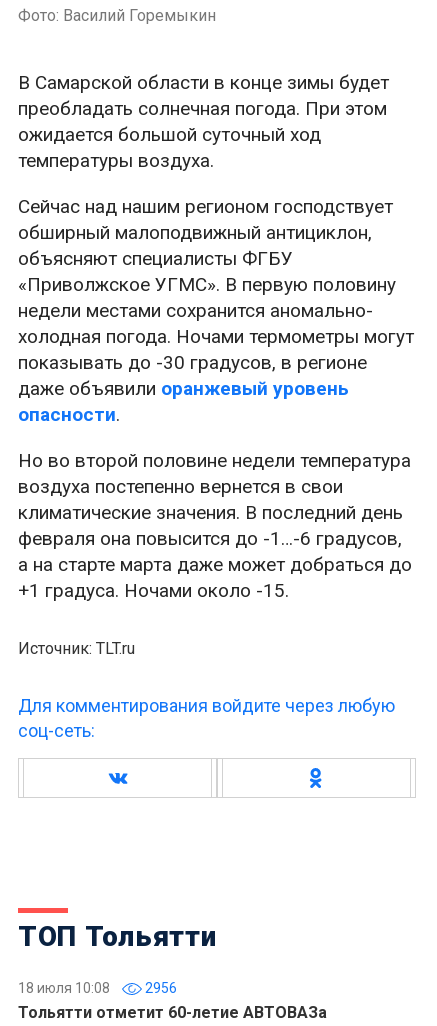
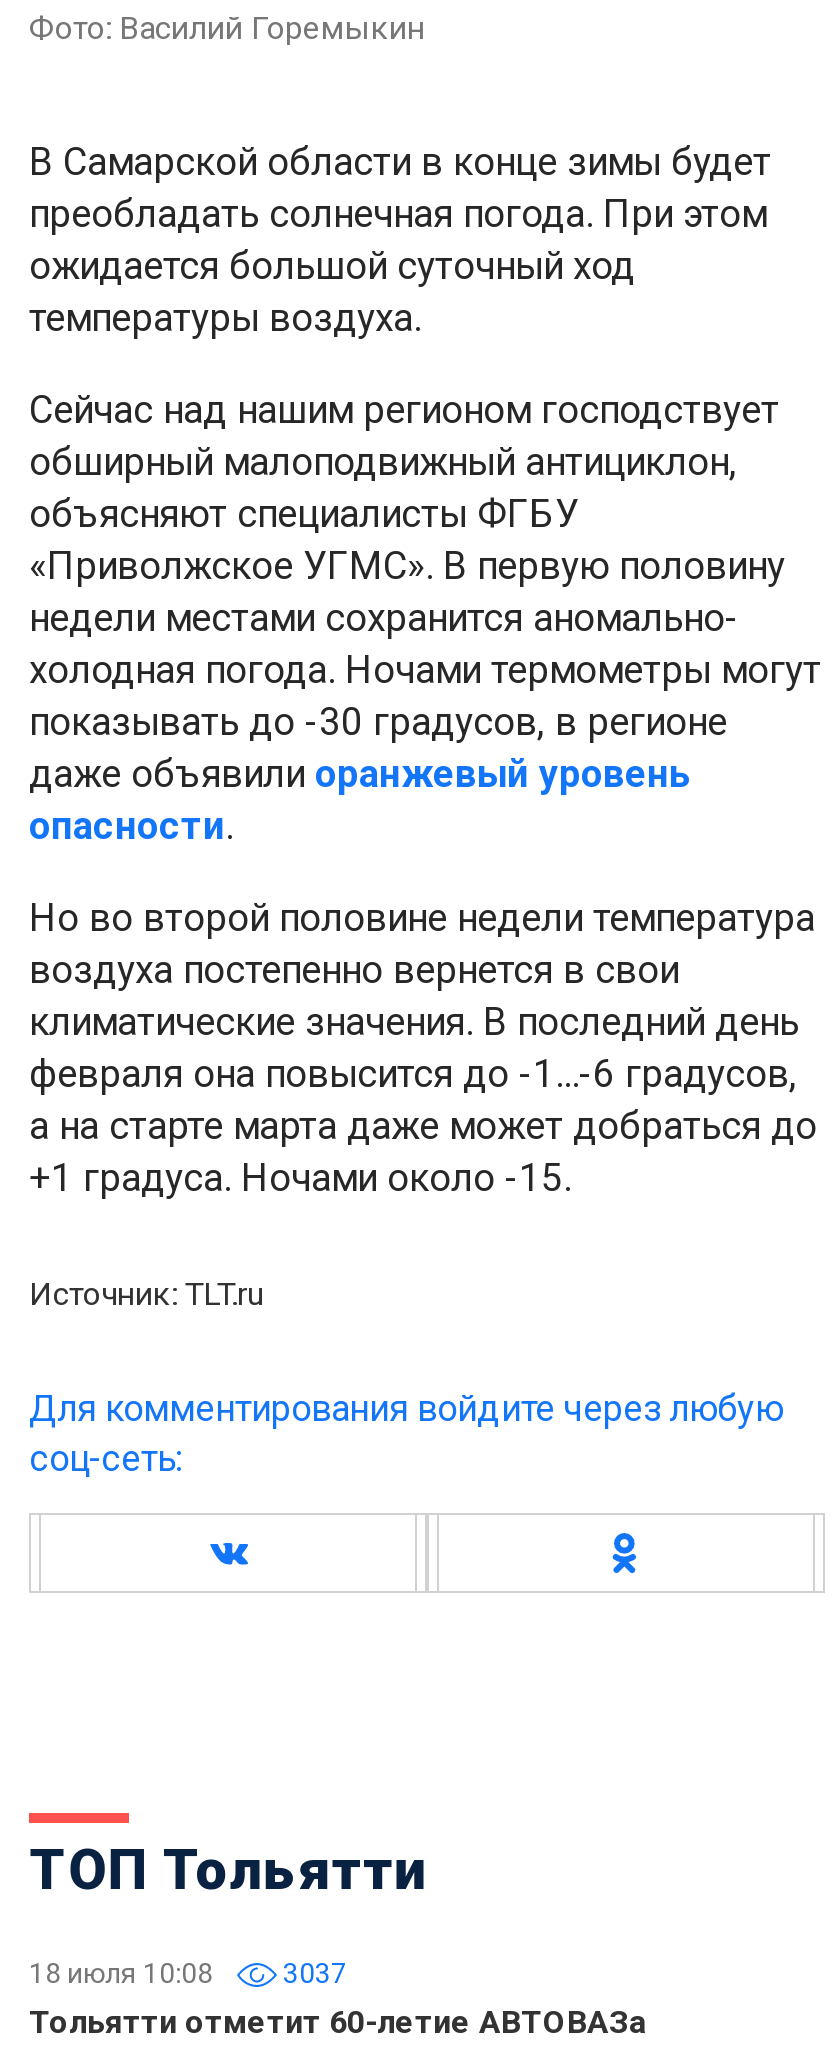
[18,980,177,996] 18 июля 10:08 2956 -> [29,1957,347,1989] 18 июля 10:08 3037

